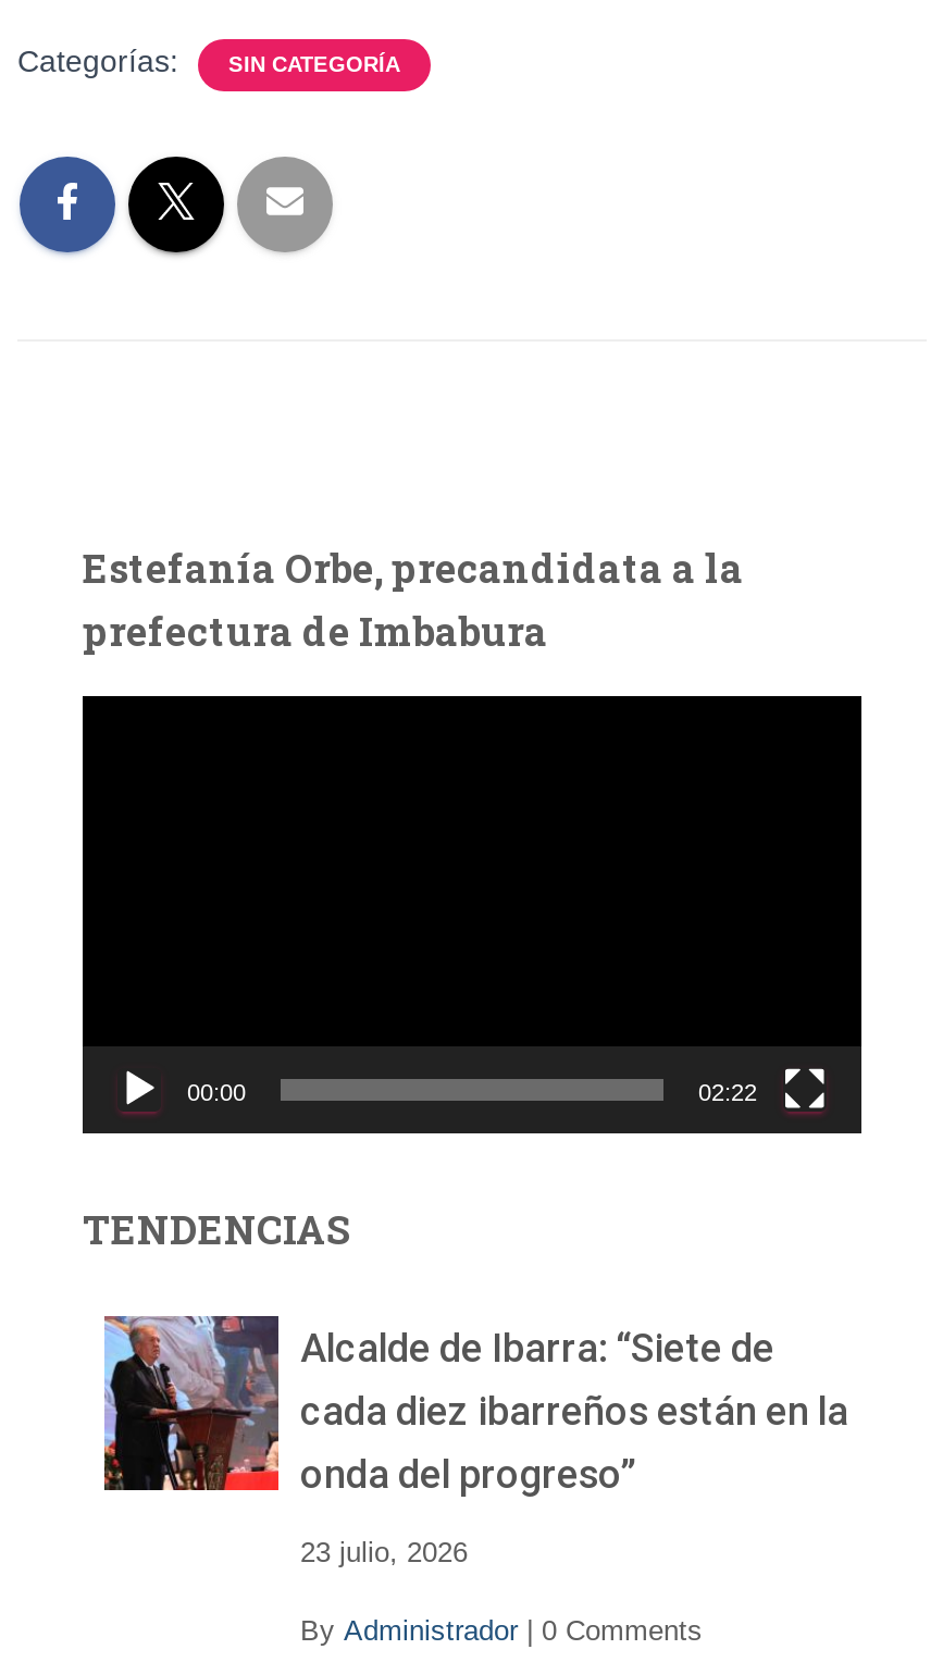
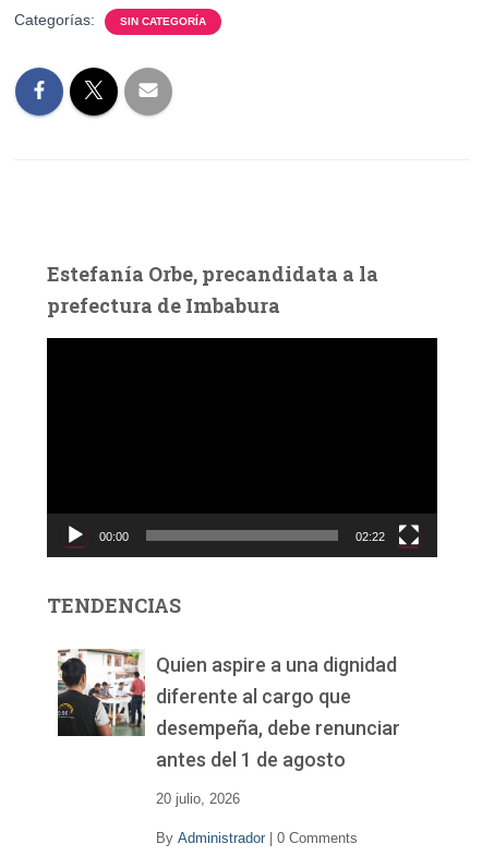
[104,1314,848,1498] [image] | Alcalde de Ibarra: “Siete de | cada diez ibarreños están en la | onda del progreso” -> [57,649,400,771] [image] | Quien aspire a una dignidad | diferente al cargo que | desempeña, debe renunciar | antes del 1 de agosto
[300,1537,468,1569] 23 julio, 2026 -> [156,791,240,807] 20 julio, 2026

